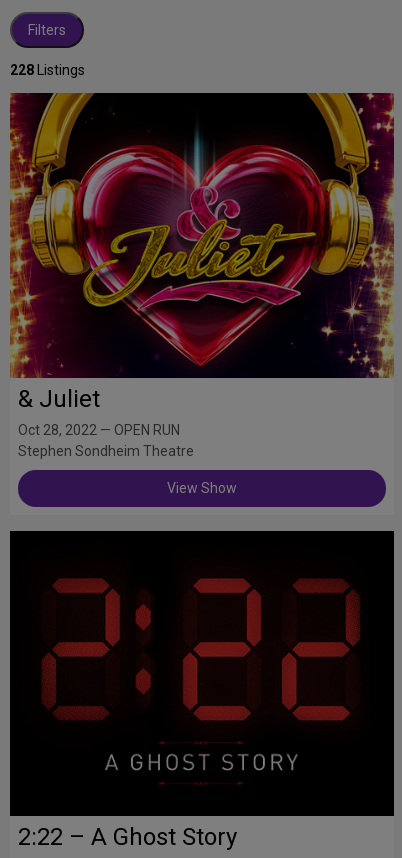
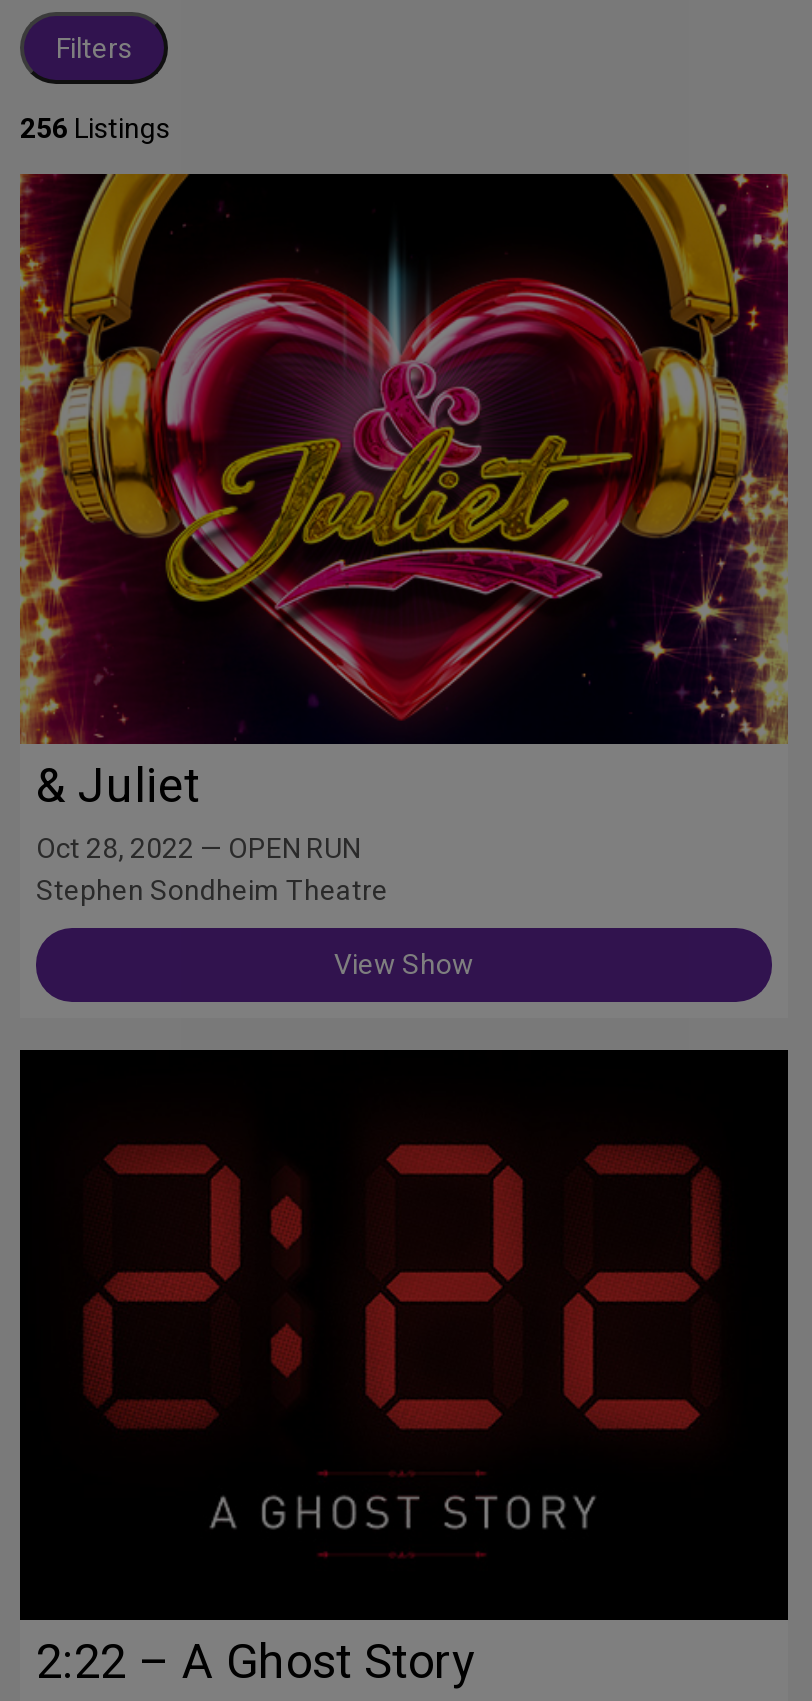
[10,62,85,78] 228 Listings -> [20,112,170,144] 256 Listings

